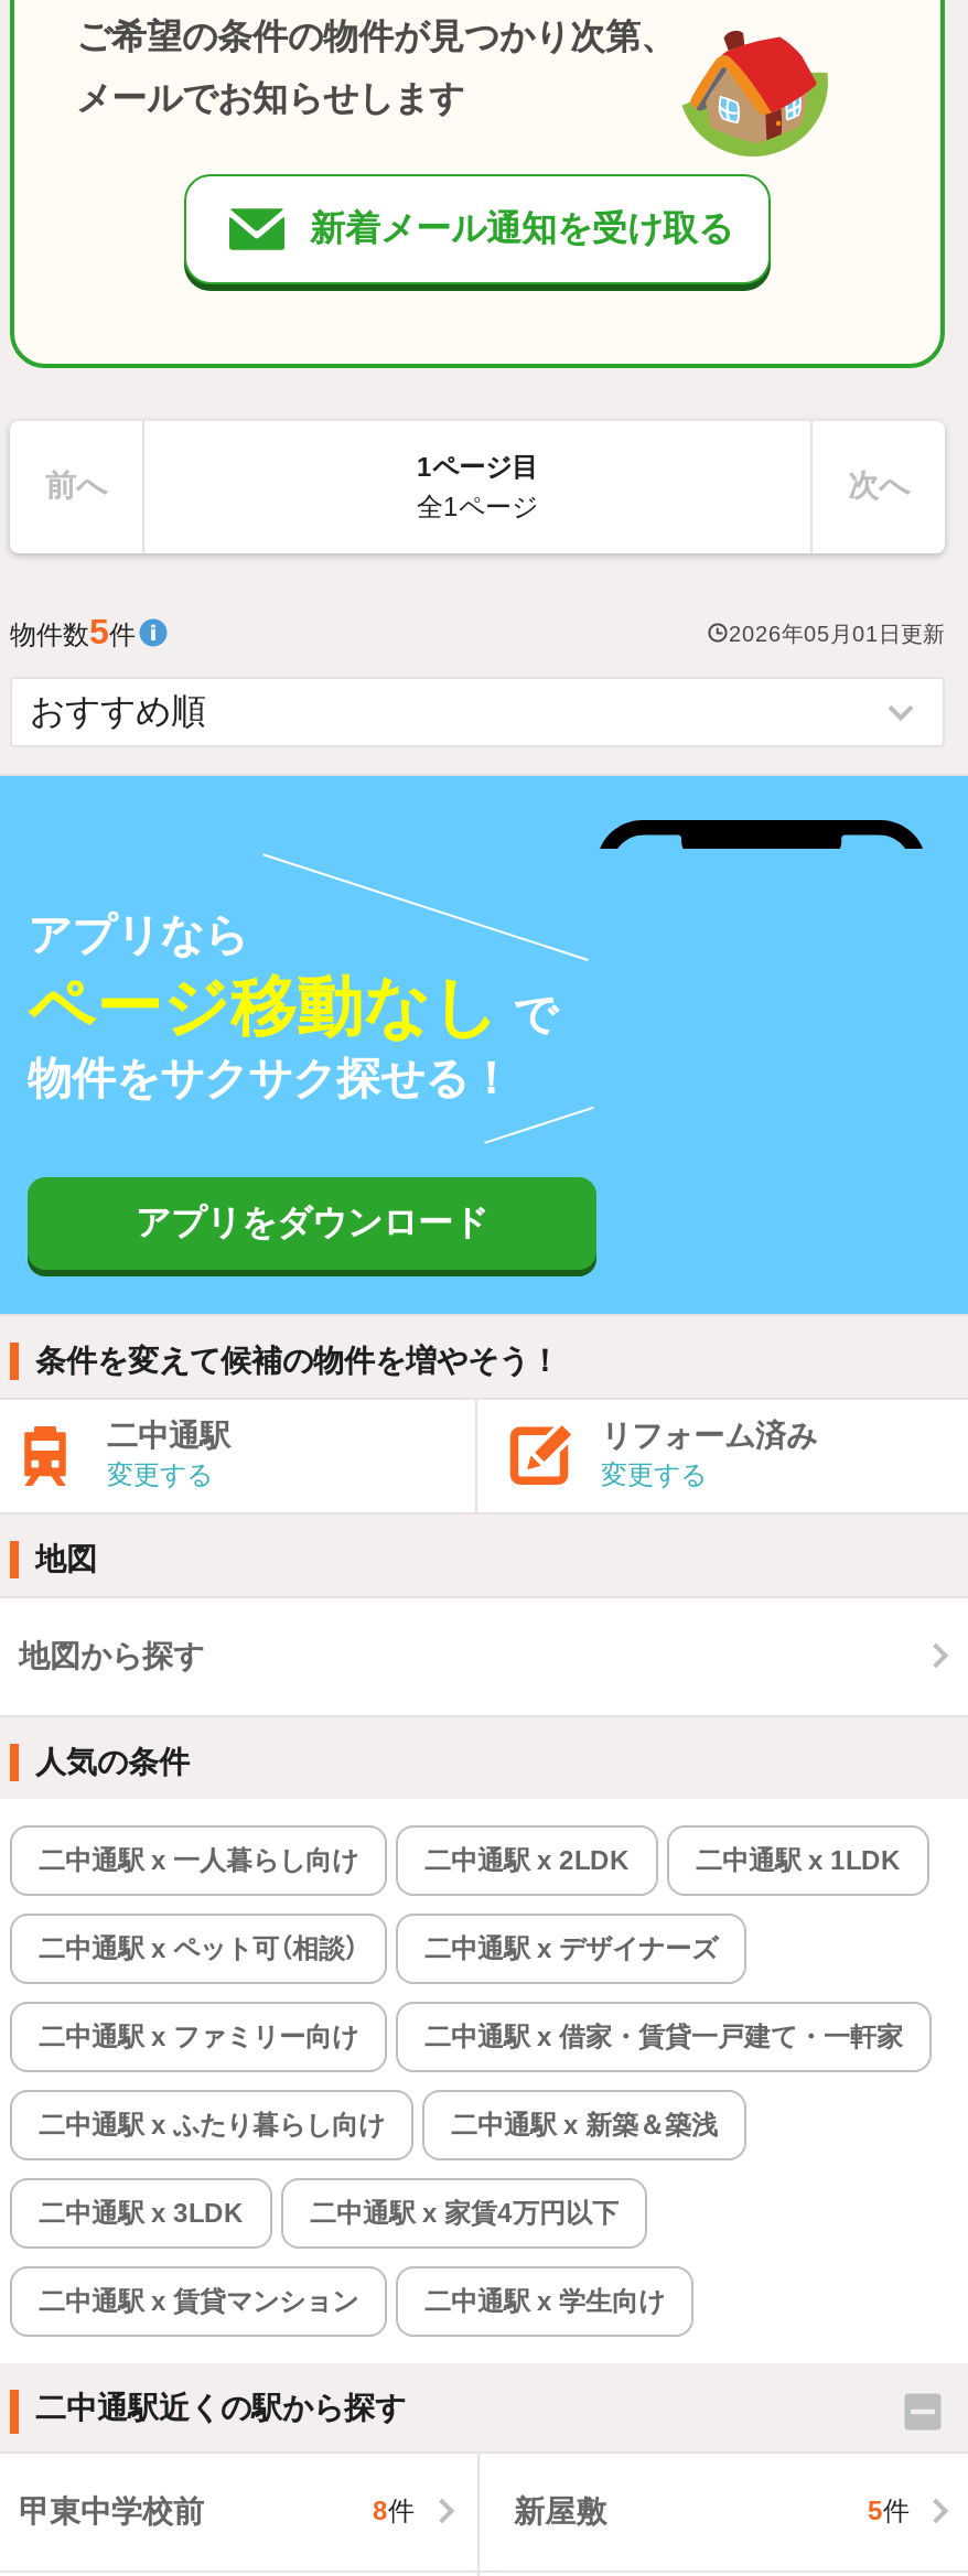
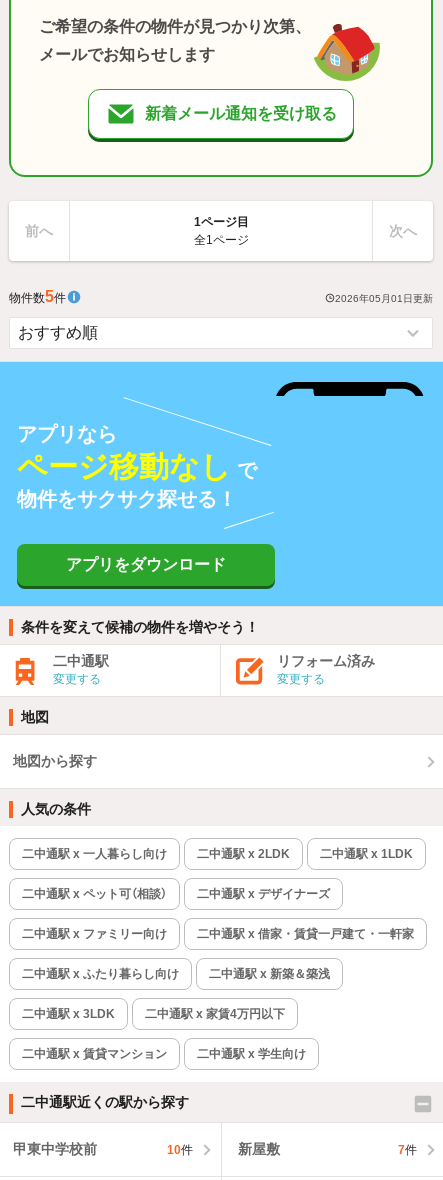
[373,2496,415,2526] 8件 -> [166,1143,192,1157] 10件
[868,2496,910,2526] 5件 -> [398,1143,417,1157] 7件

